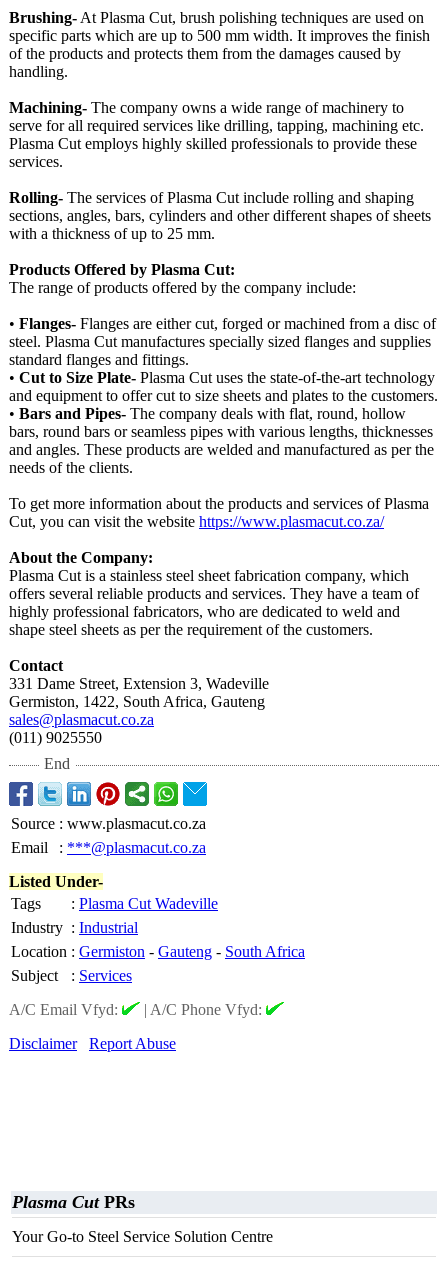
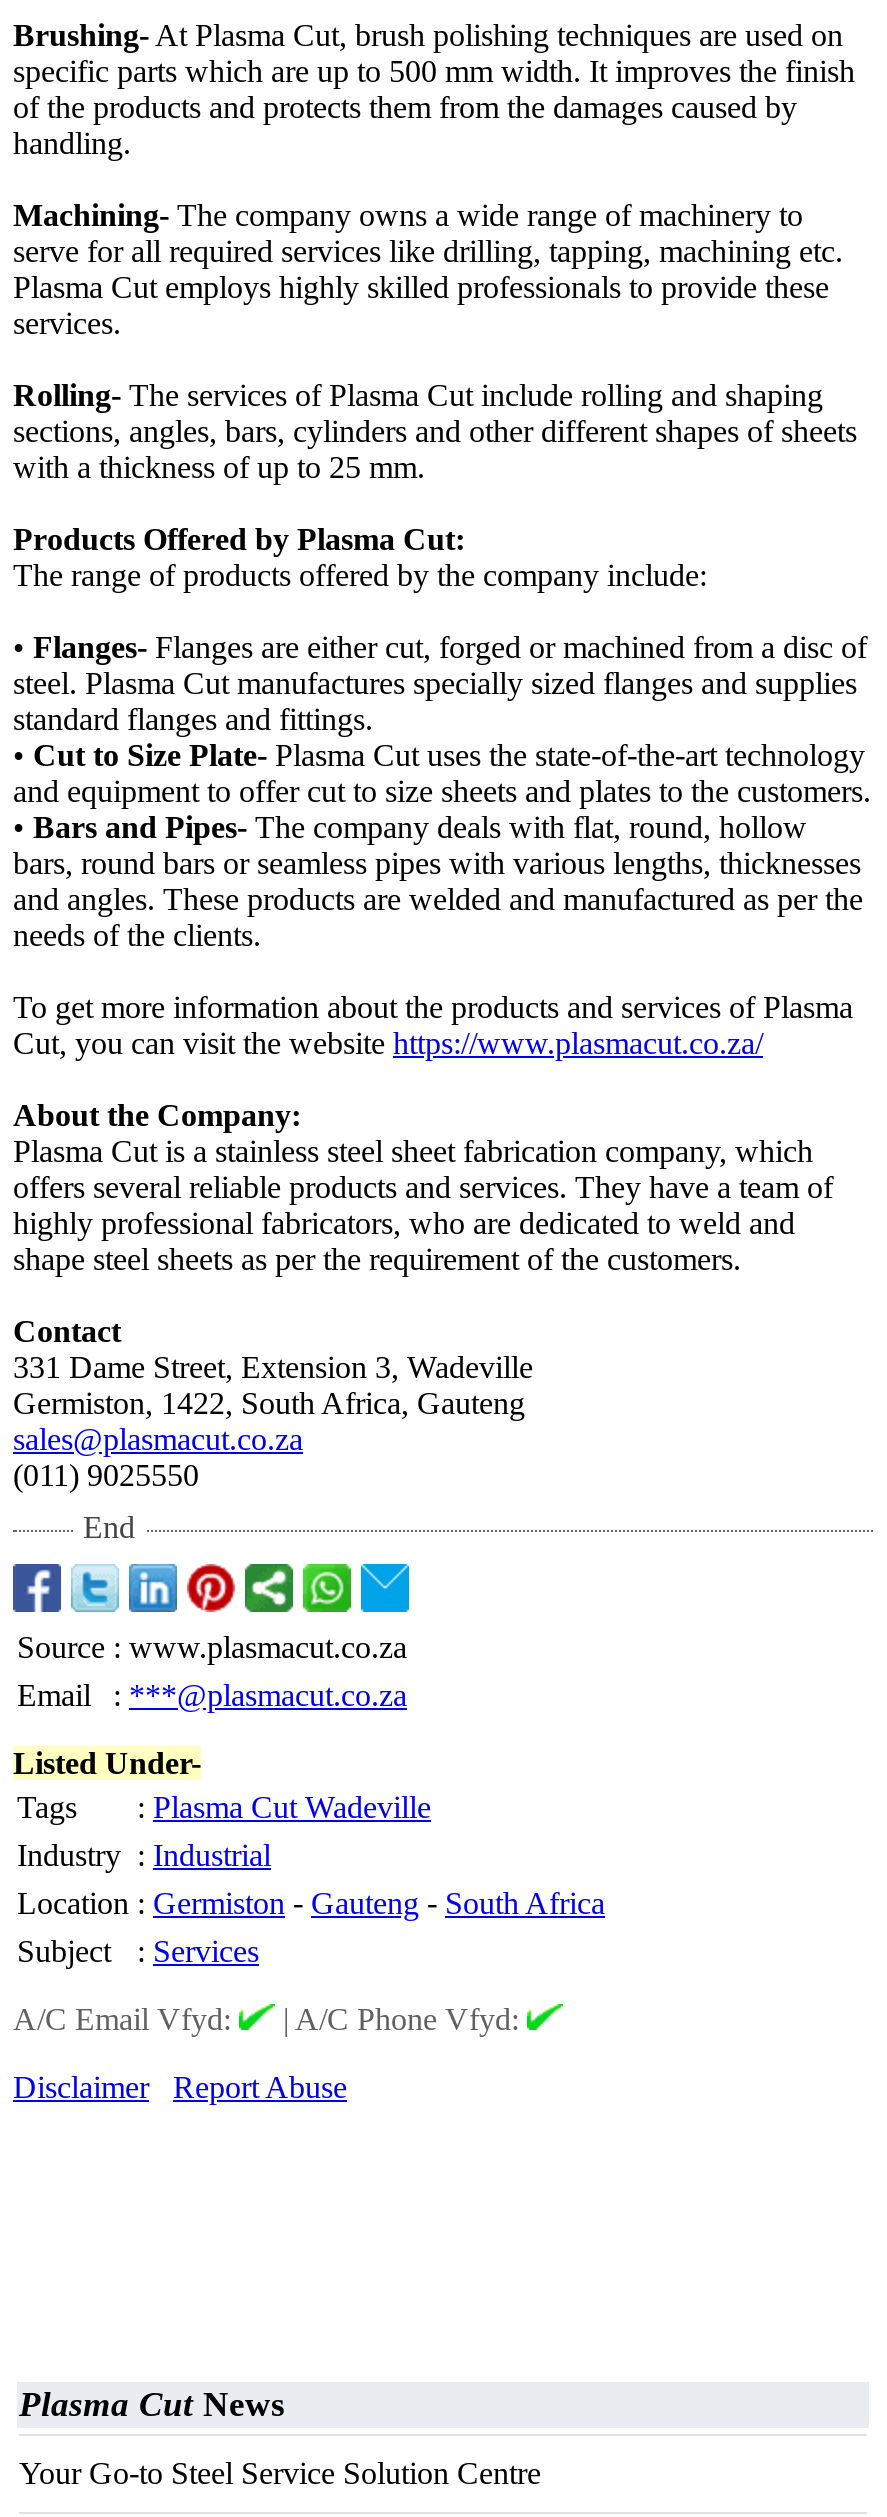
[12,1192,135,1212] Plasma Cut PRs -> [19,2384,285,2424] Plasma Cut News

